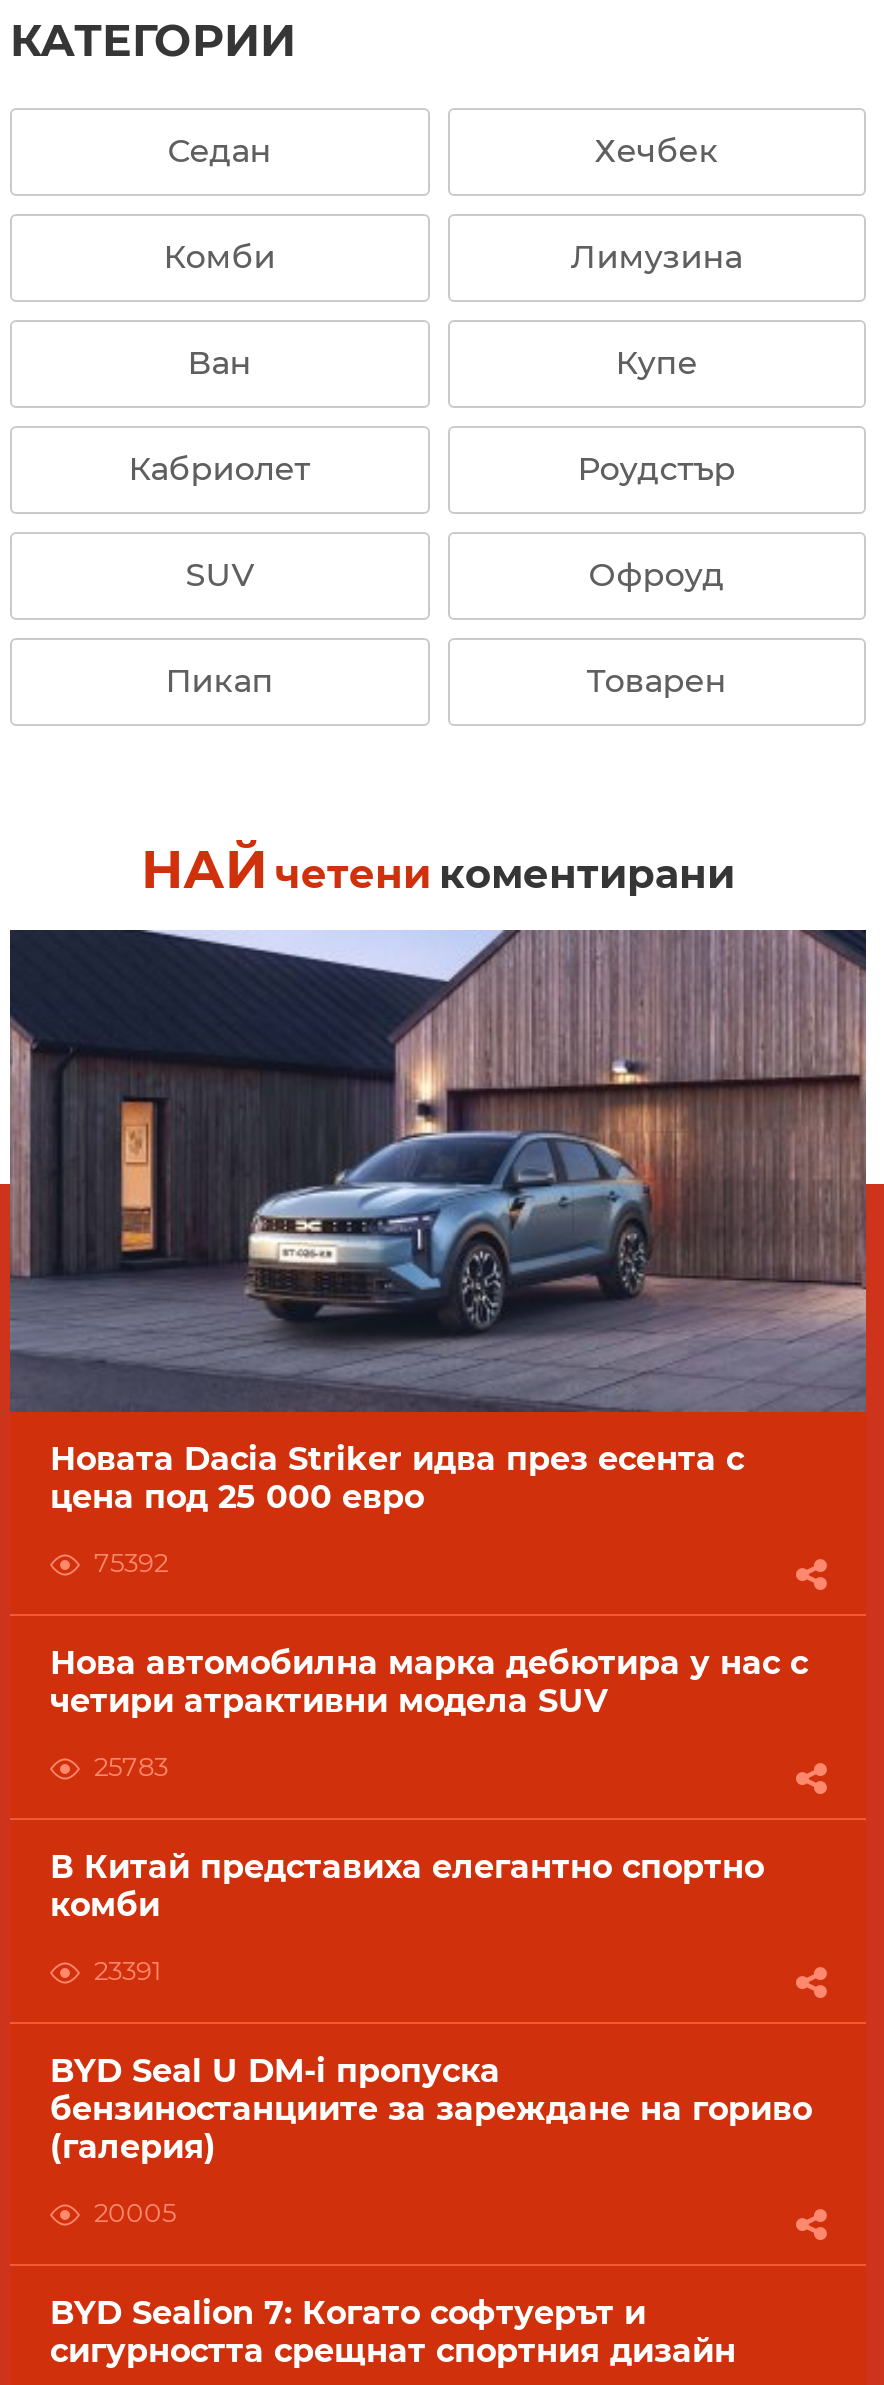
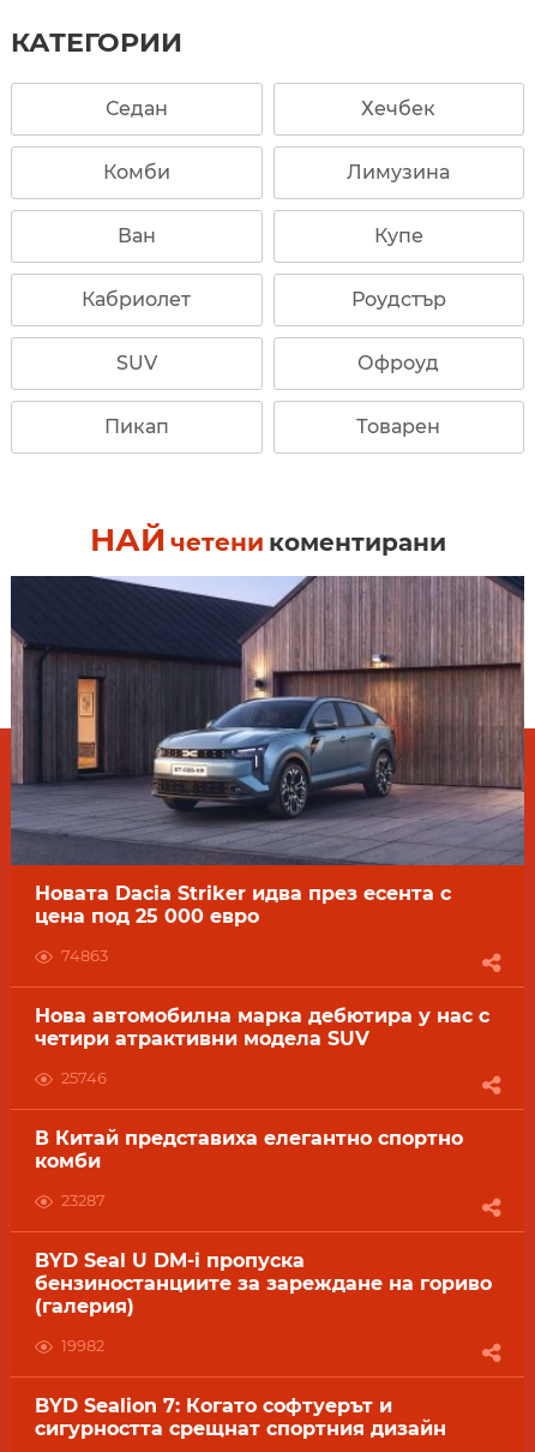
[94,1546,168,1578] 75392 -> [61,945,108,965] 74863
[94,1750,168,1782] 25783 -> [61,1068,107,1087] 25746
[94,1954,162,1986] 23391 -> [61,1190,106,1209] 23287
[94,2196,176,2228] 20005 -> [61,1335,104,1355] 19982

